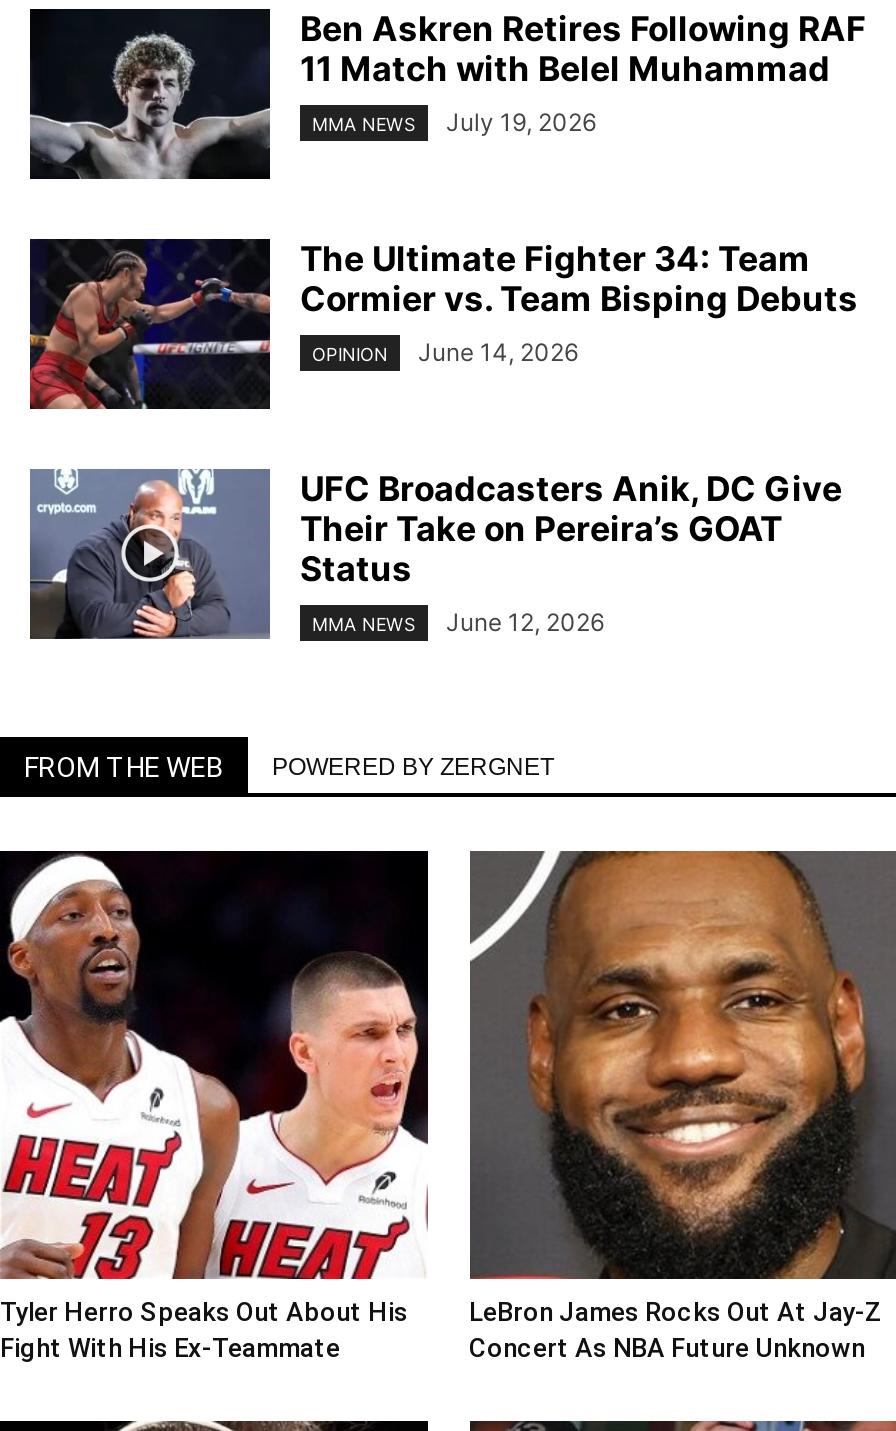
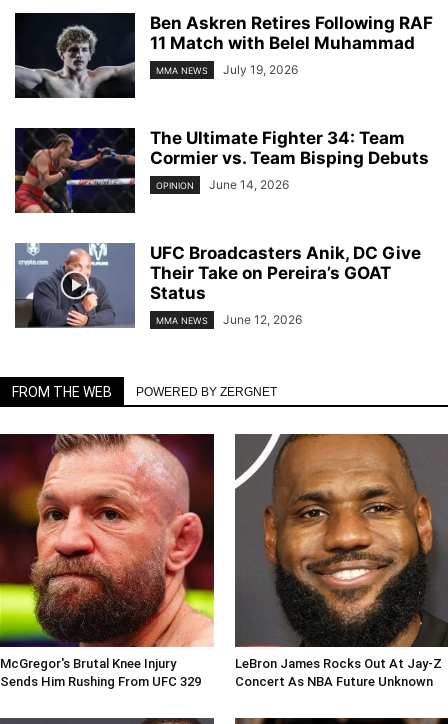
[0,849,430,1362] [image] | Tyler Herro Speaks Out About His | Fight With His Ex-Teammate -> [0,433,215,689] [image] | McGregor's Brutal Knee Injury | Sends Him Rushing From UFC 329

